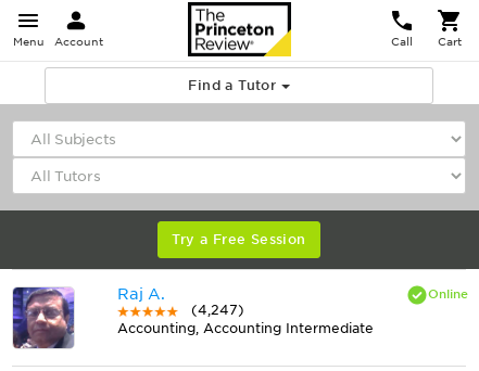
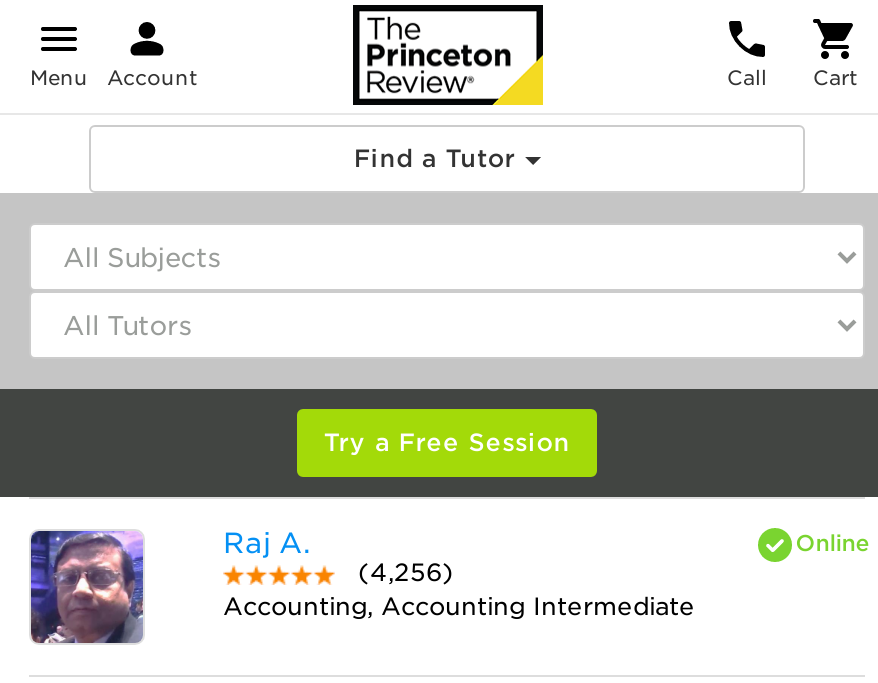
[178,302,244,318] (4,247) -> [334,557,454,587] (4,256)

